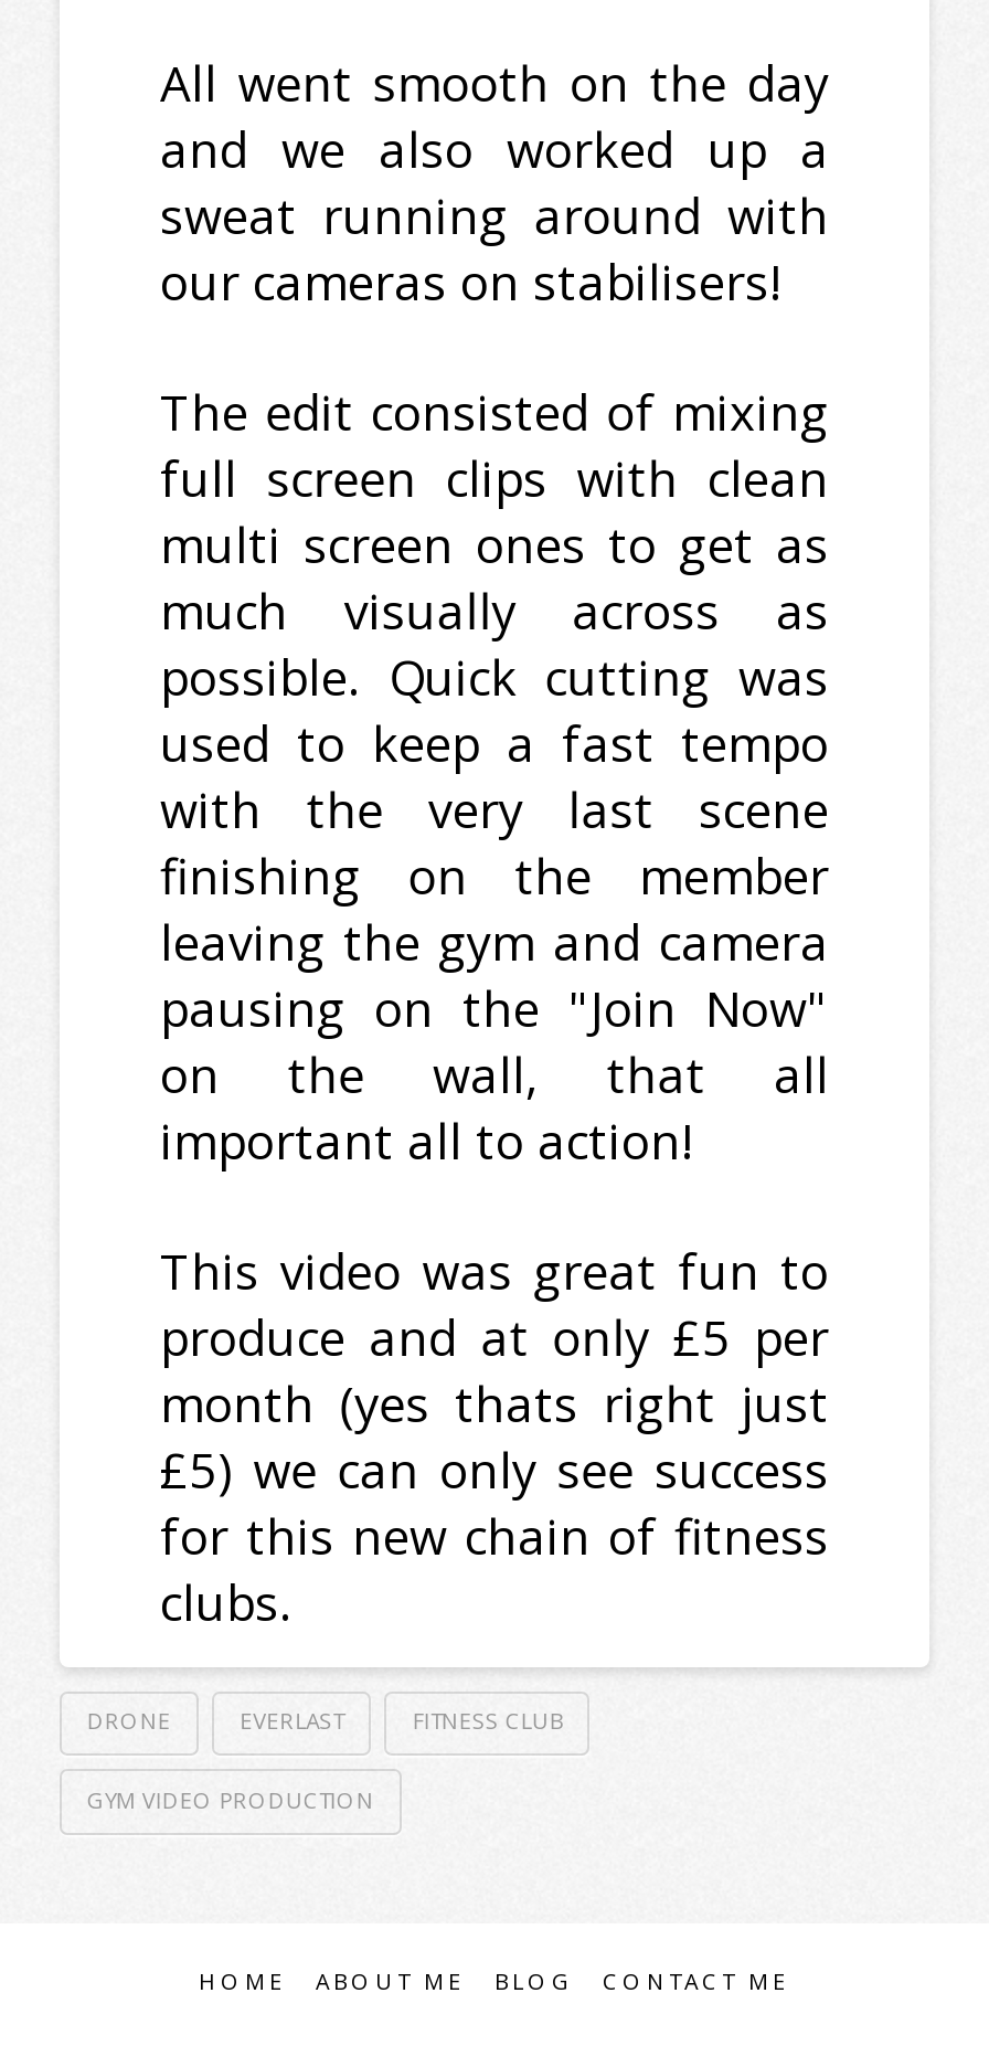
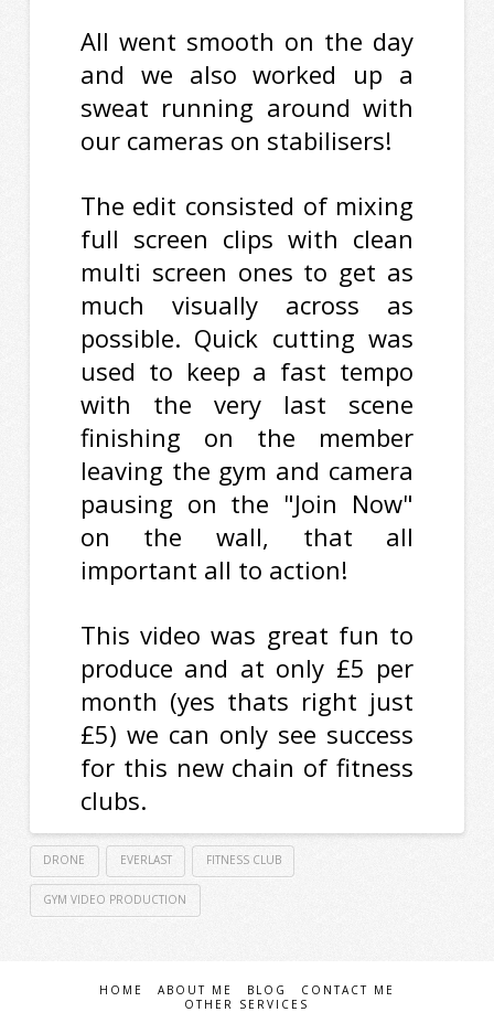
none -> [185,996,309,1012] OTHER SERVICES

